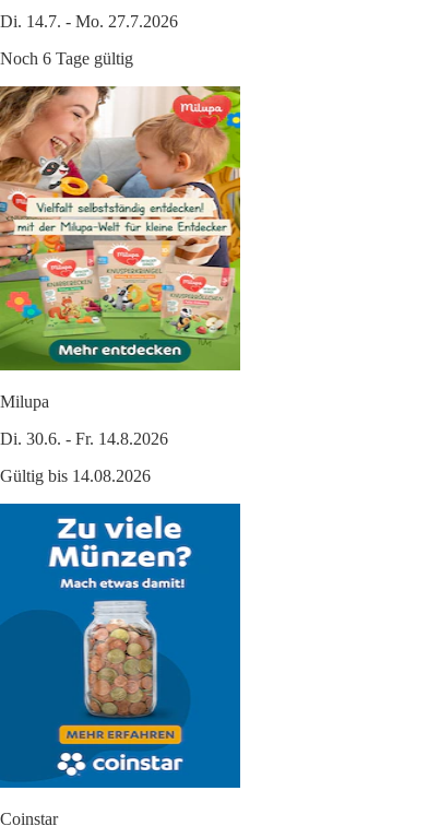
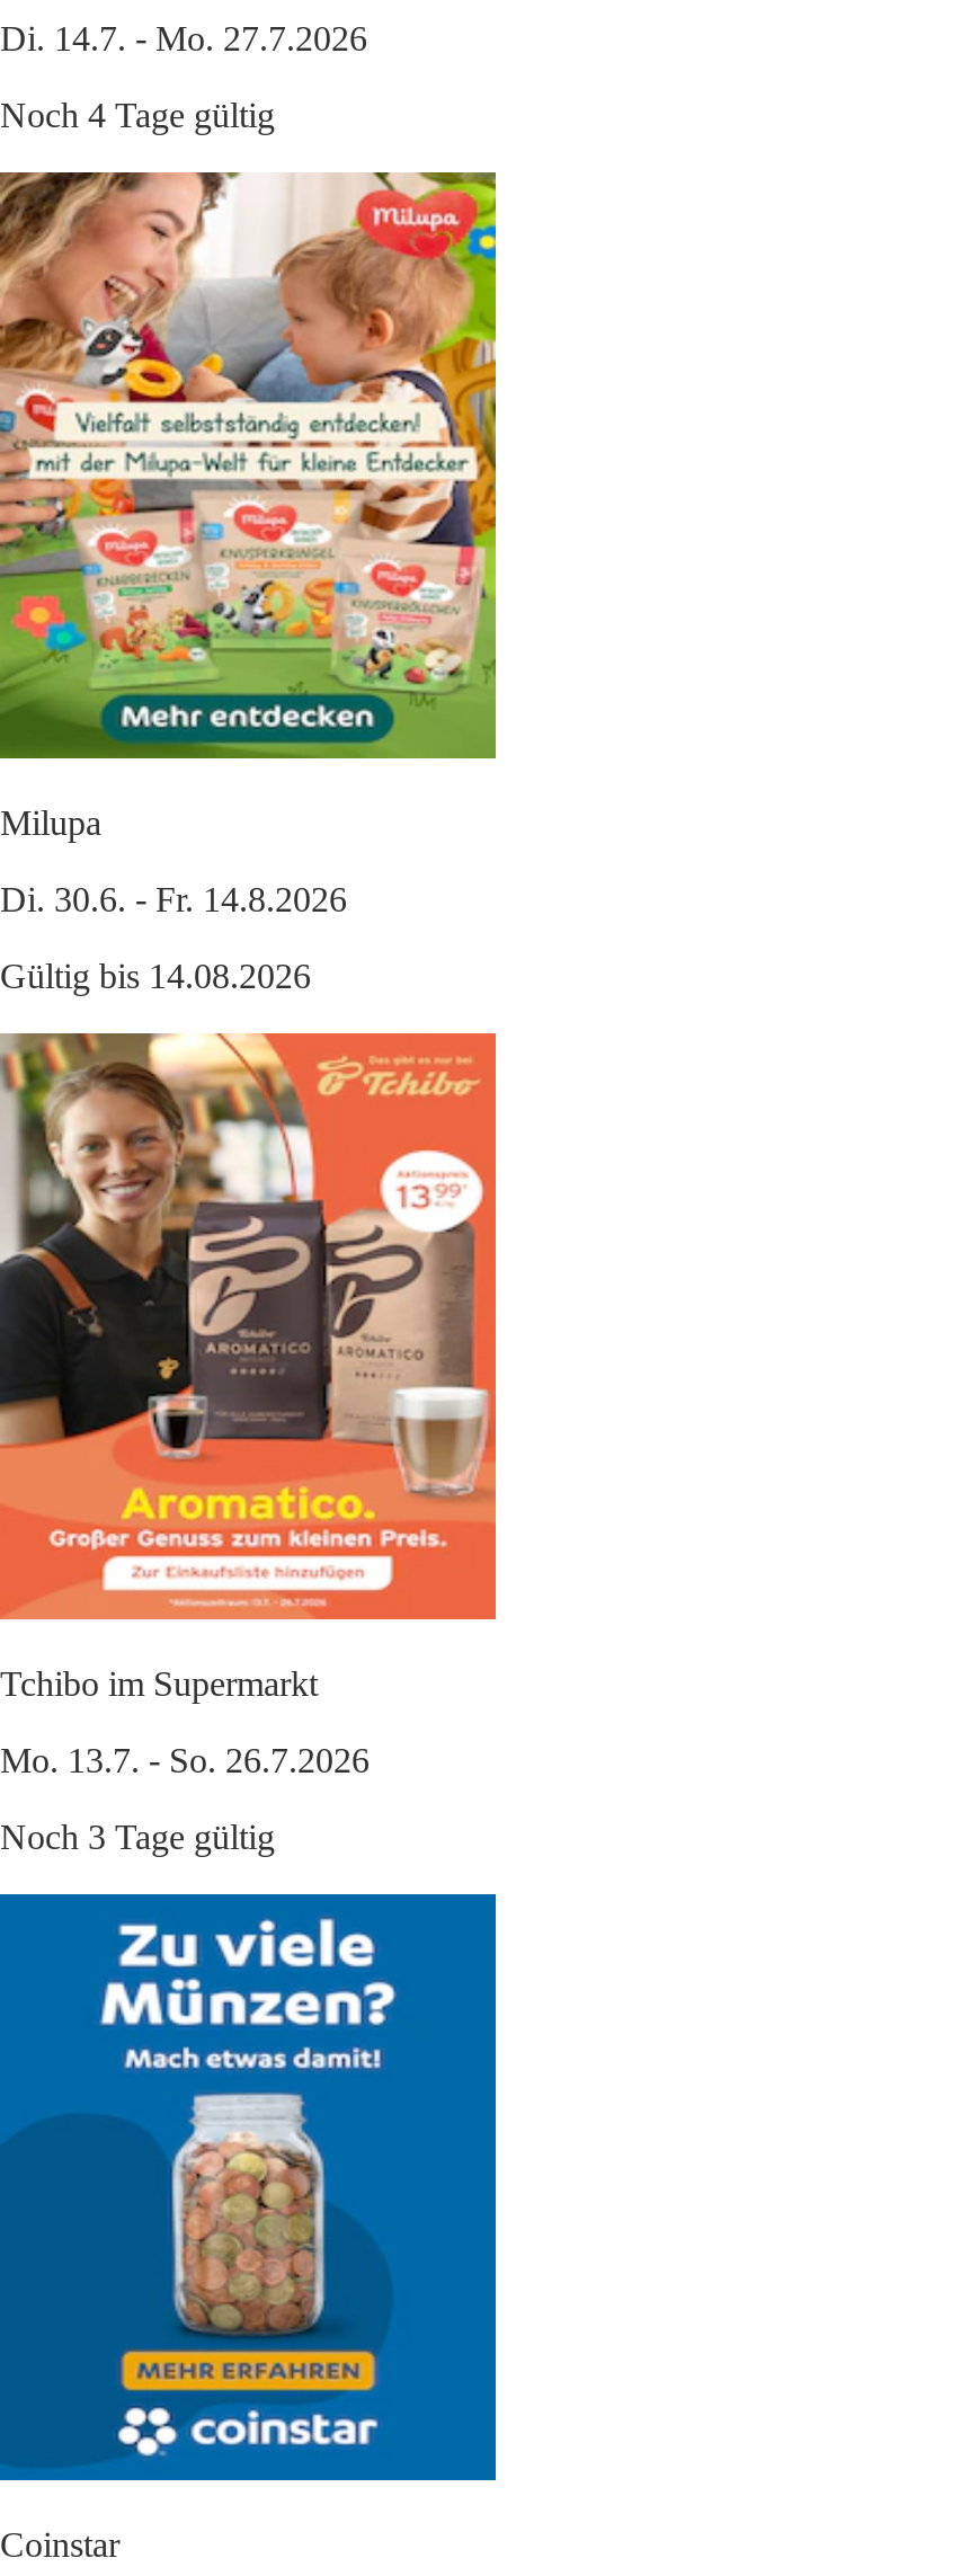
[0,50,133,68] Noch 6 Tage gültig -> [0,97,275,135] Noch 4 Tage gültig
none -> [0,1031,498,1857] [image] | Tchibo im Supermarkt | Mo. 13.7. - So. 26.7.2026 | Noch 3 Tage gültig

